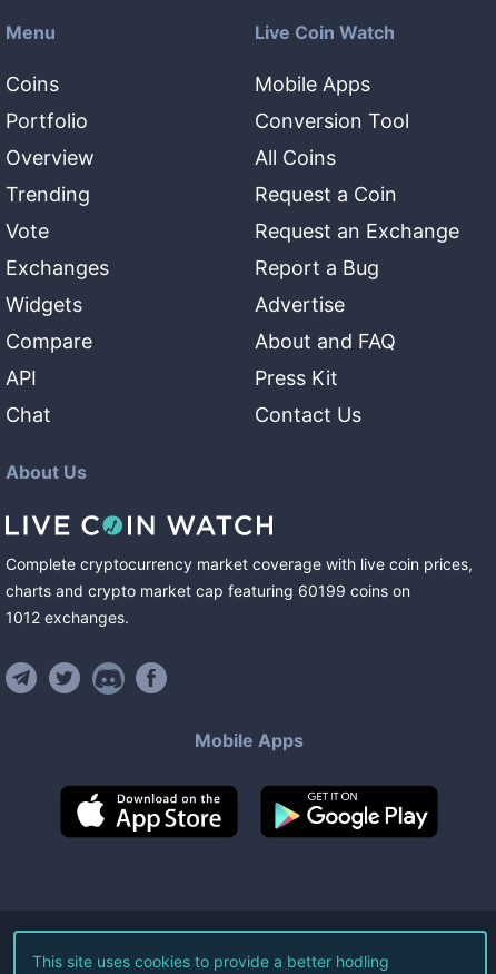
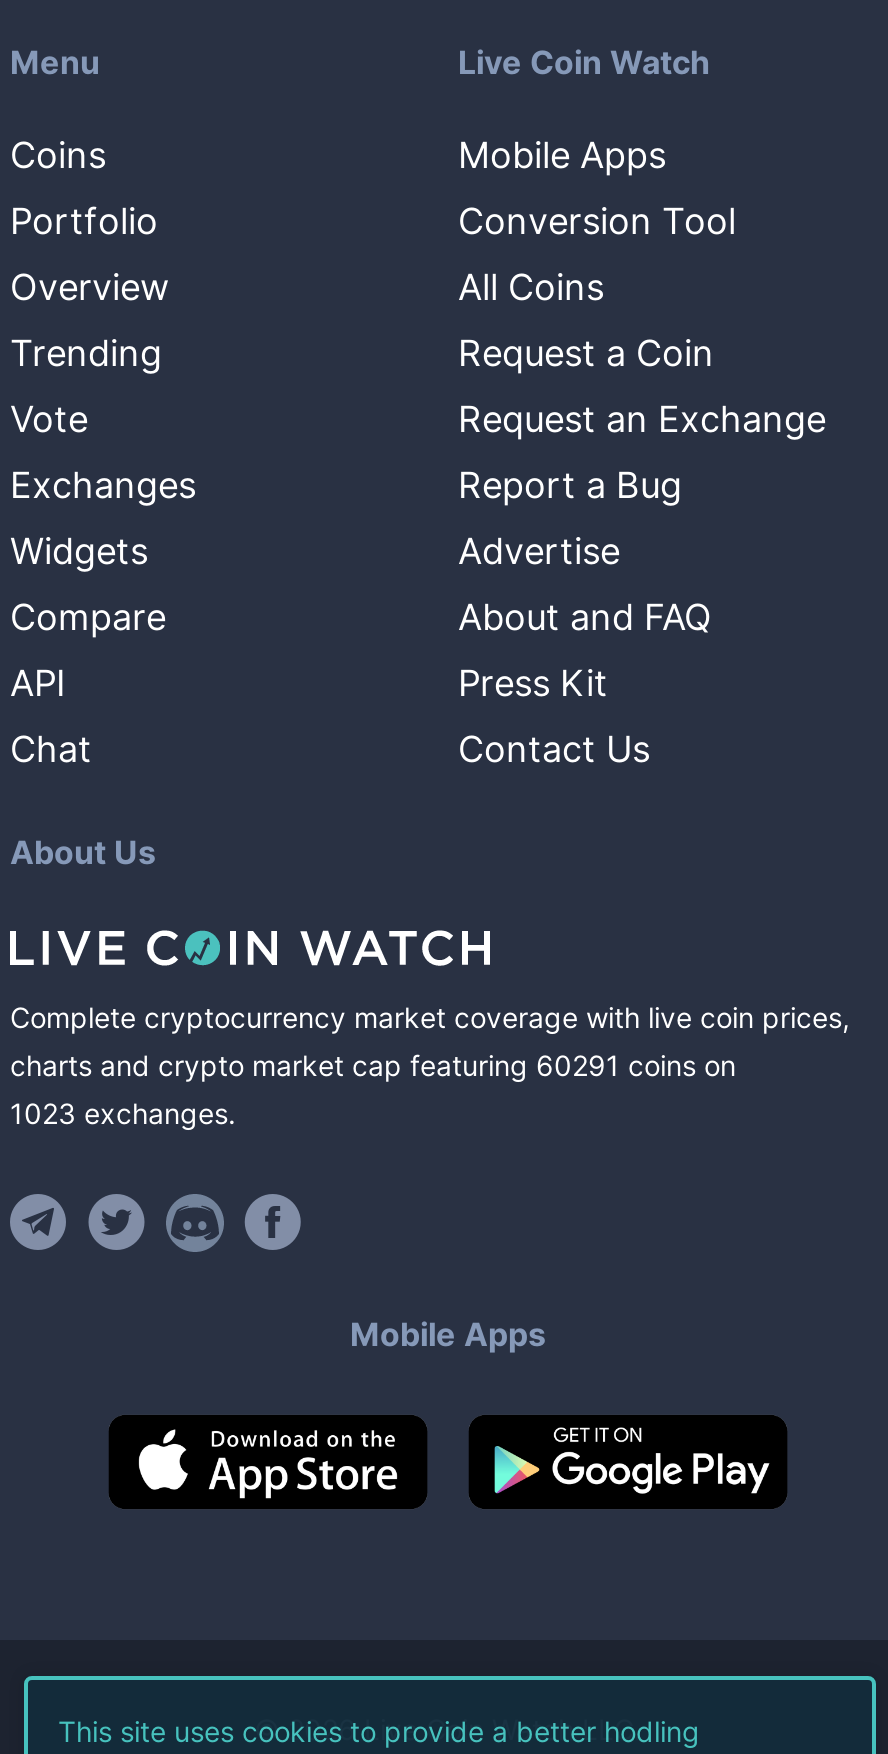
[6,581,410,600] charts and crypto market cap featuring 60199 coins on -> [10,1048,736,1082] charts and crypto market cap featuring 60291 coins on
[6,608,129,627] 1012 exchanges. -> [10,1096,236,1130] 1023 exchanges.

